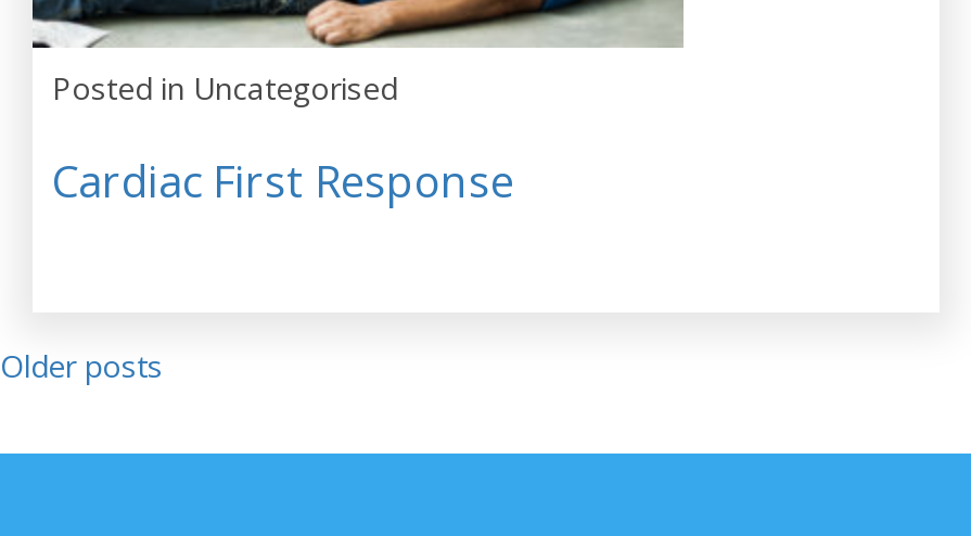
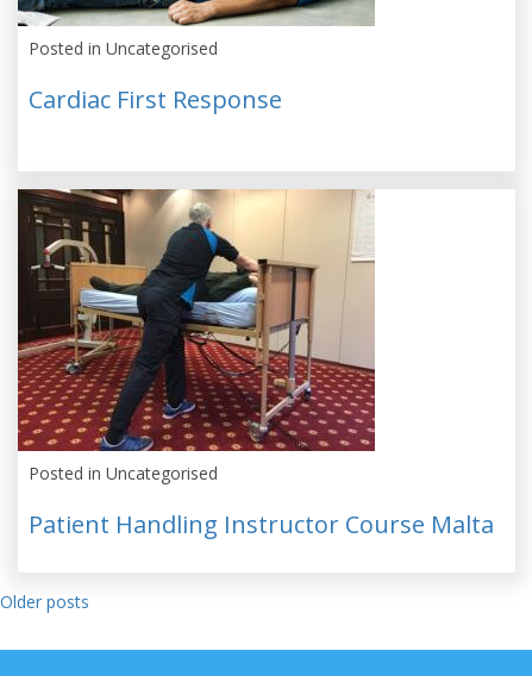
none -> [17,188,494,540] [image] | Posted in Uncategorised | Patient Handling Instructor Course Malta

